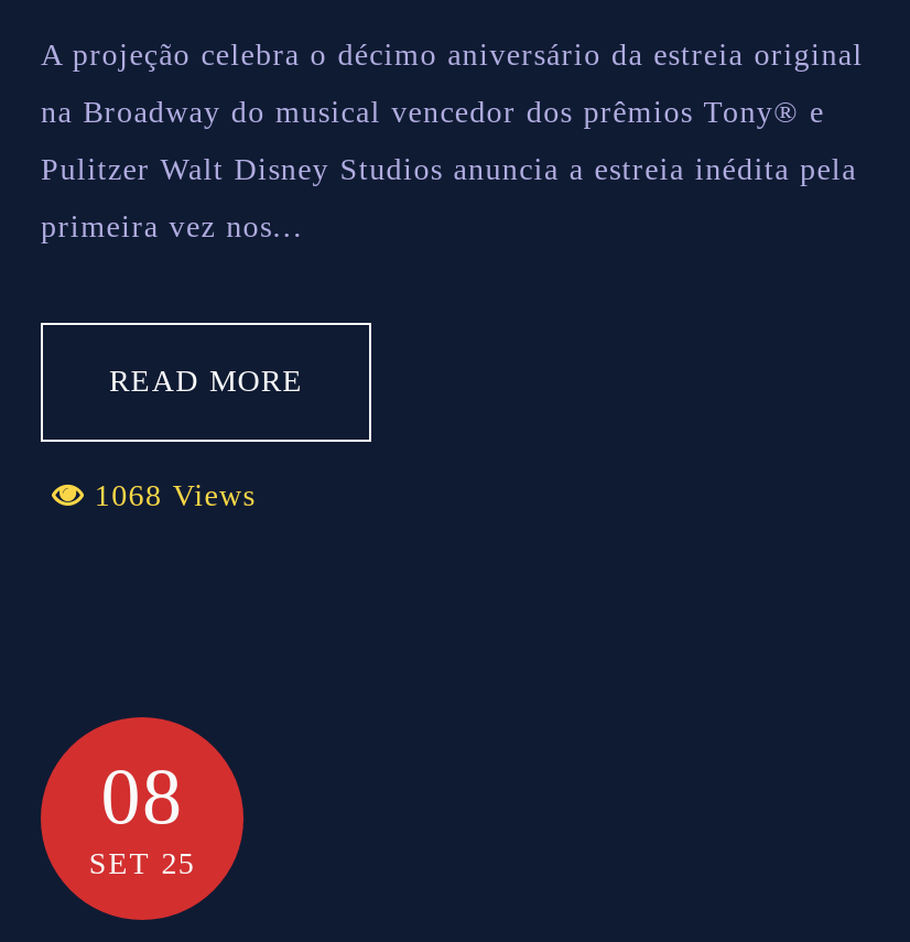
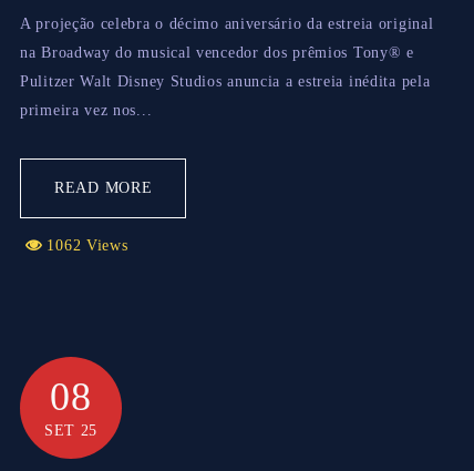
[84,479,255,512] 1068 Views -> [42,237,128,253] 1062 Views

